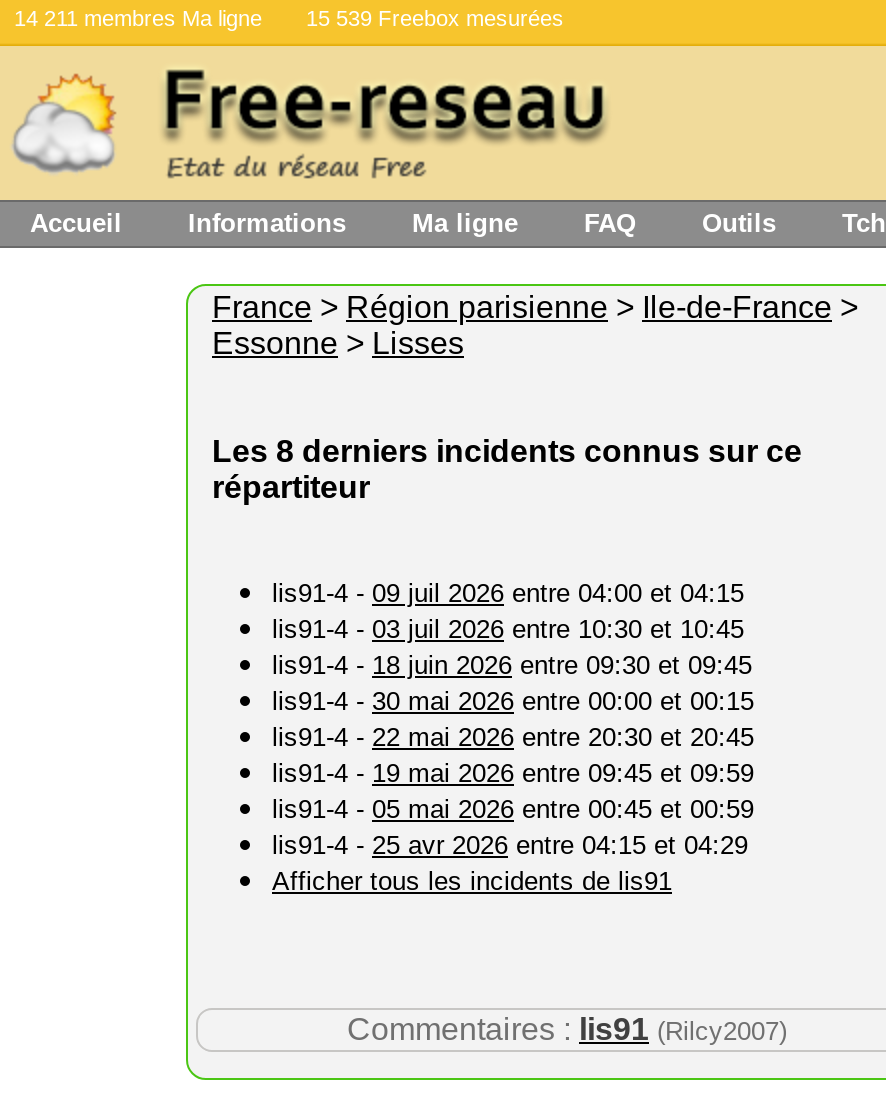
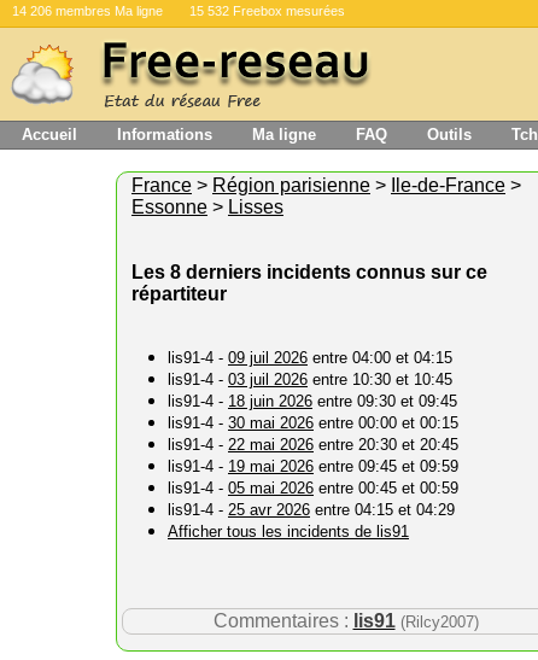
[14,6,564,30] 14 211 membres Ma ligne | 15 539 Freebox mesurées -> [12,4,345,18] 14 206 membres Ma ligne | 15 532 Freebox mesurées

